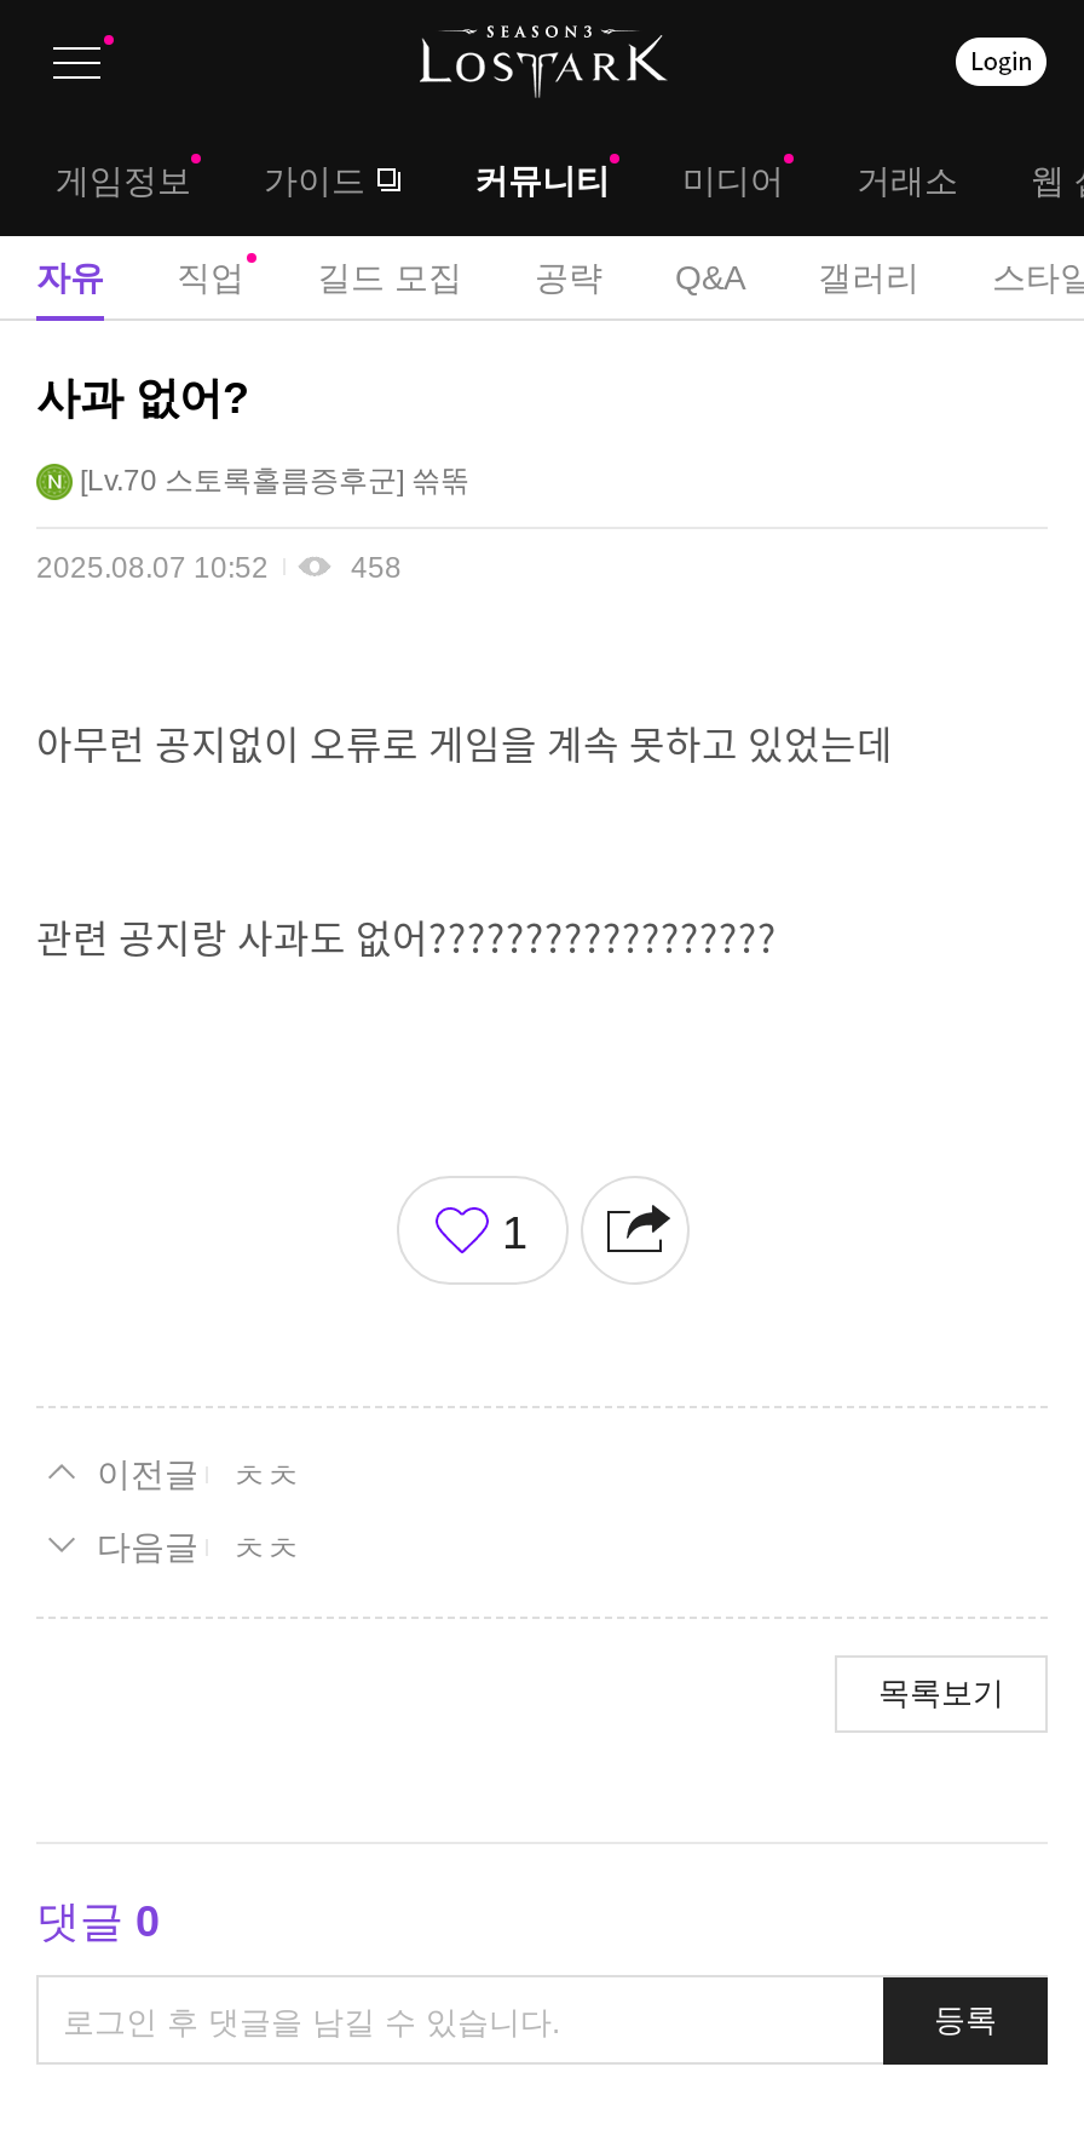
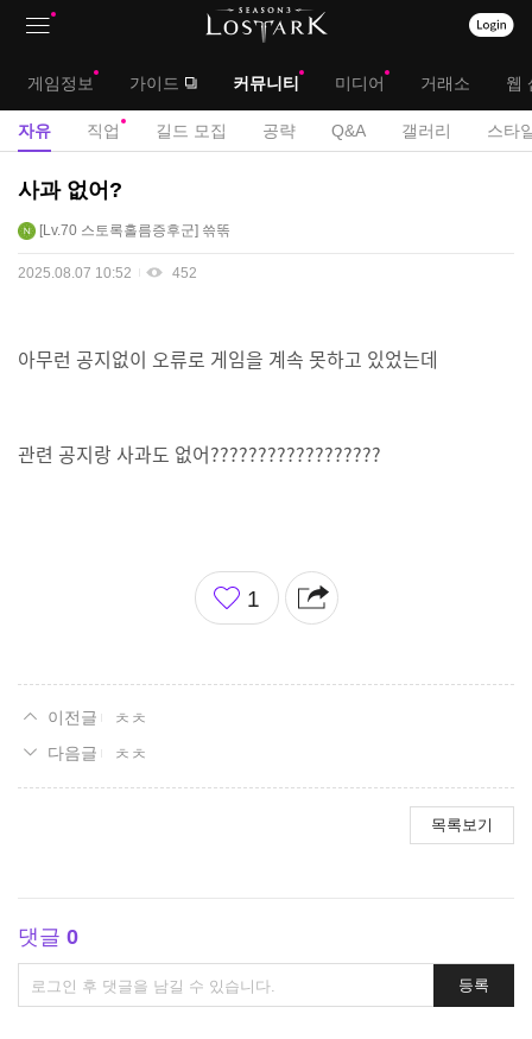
[344,551,402,585] 458 -> [169,265,197,281] 452

